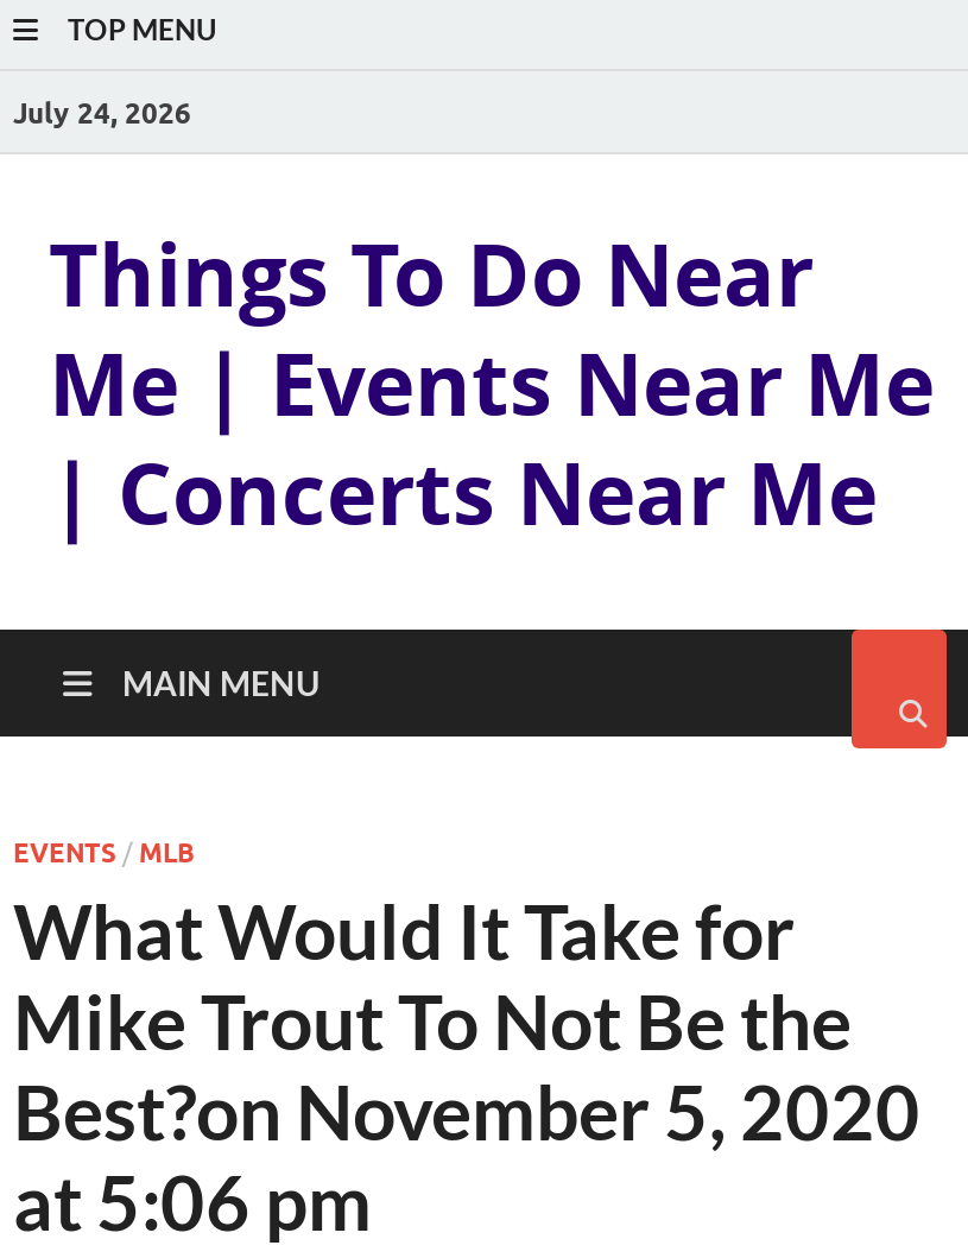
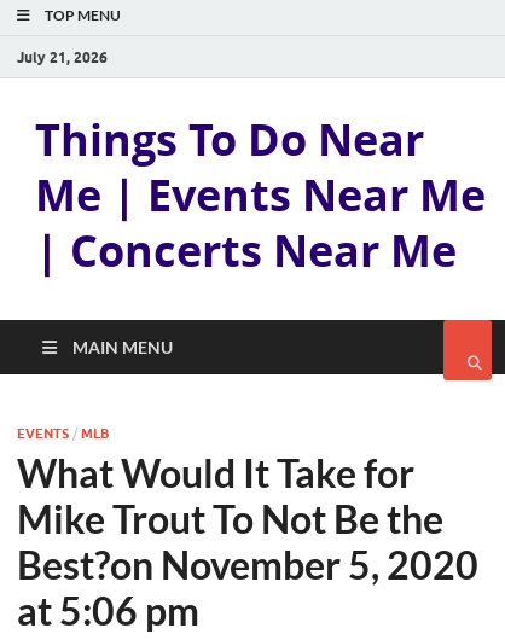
[13,94,191,129] July 24, 2026 -> [17,48,108,66] July 21, 2026

